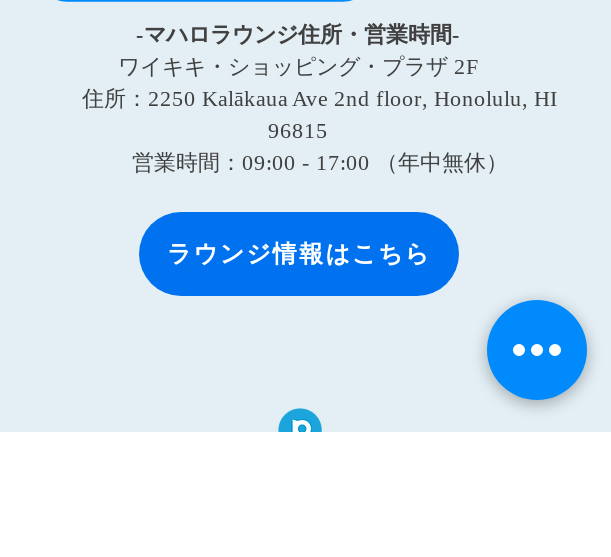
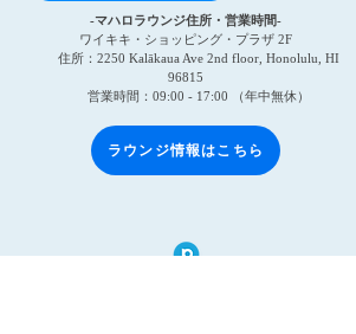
[483,298,591,406] [image] -> none

